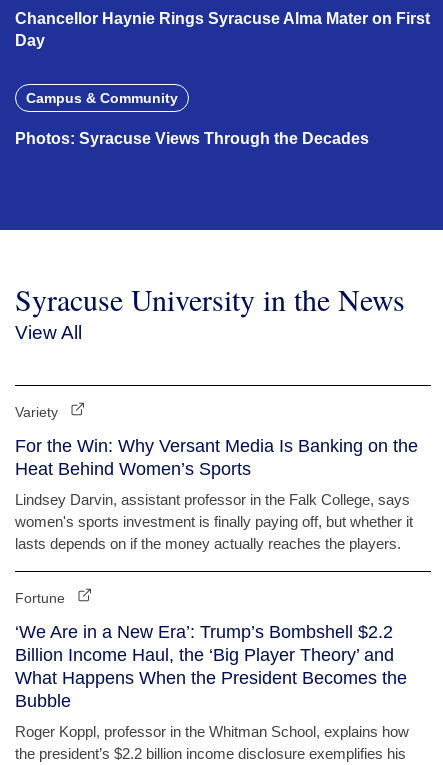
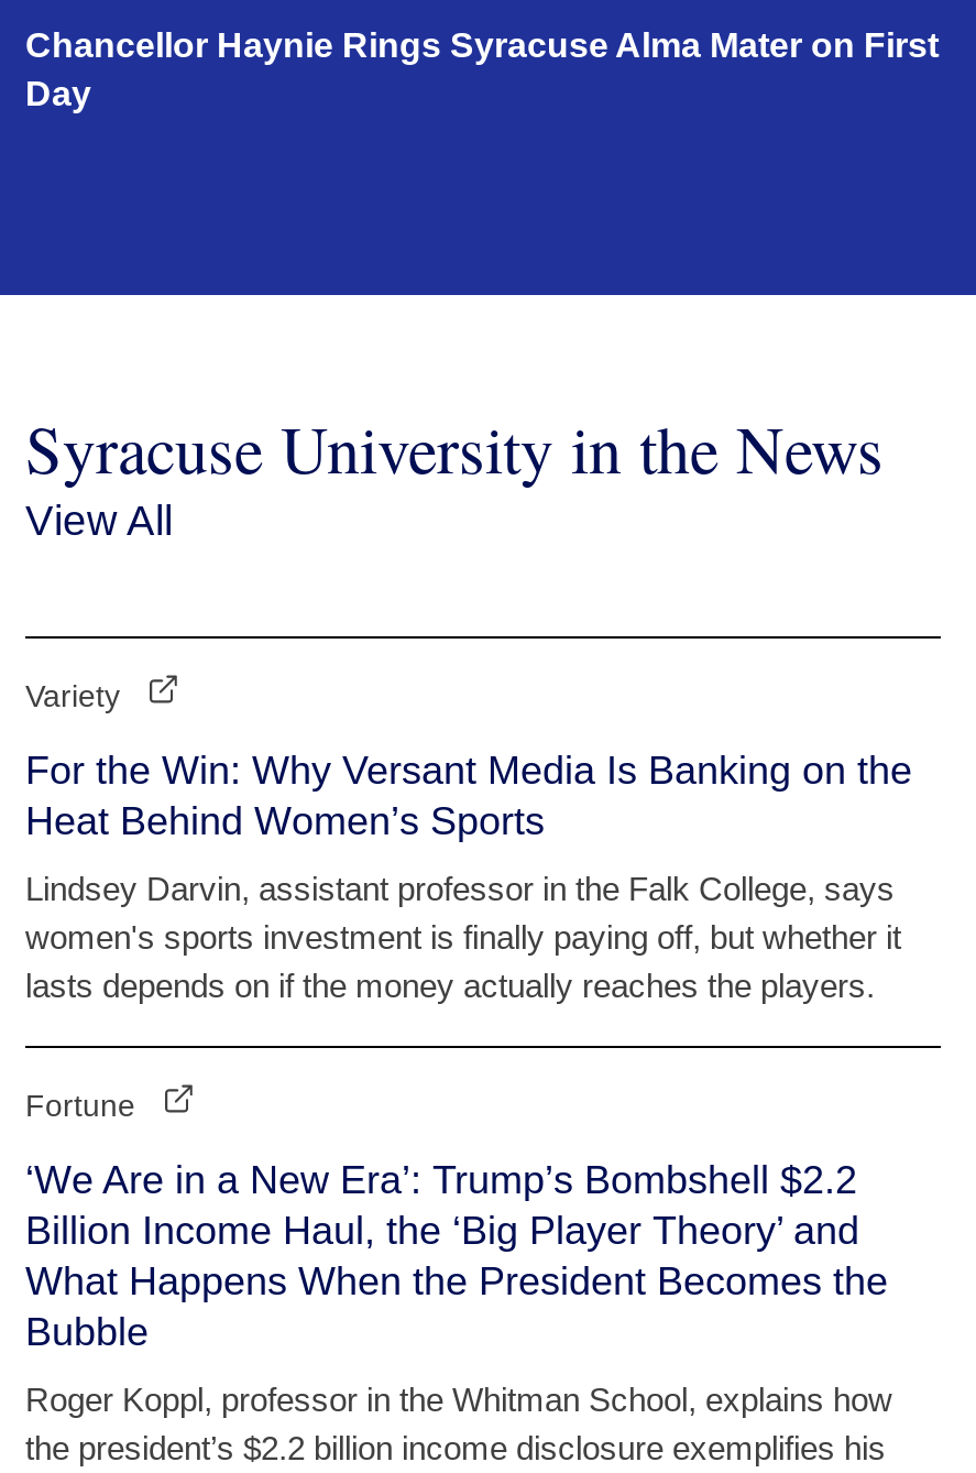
[15,90,369,147] Campus & Community | Photos: Syracuse Views Through the Decades -> none

